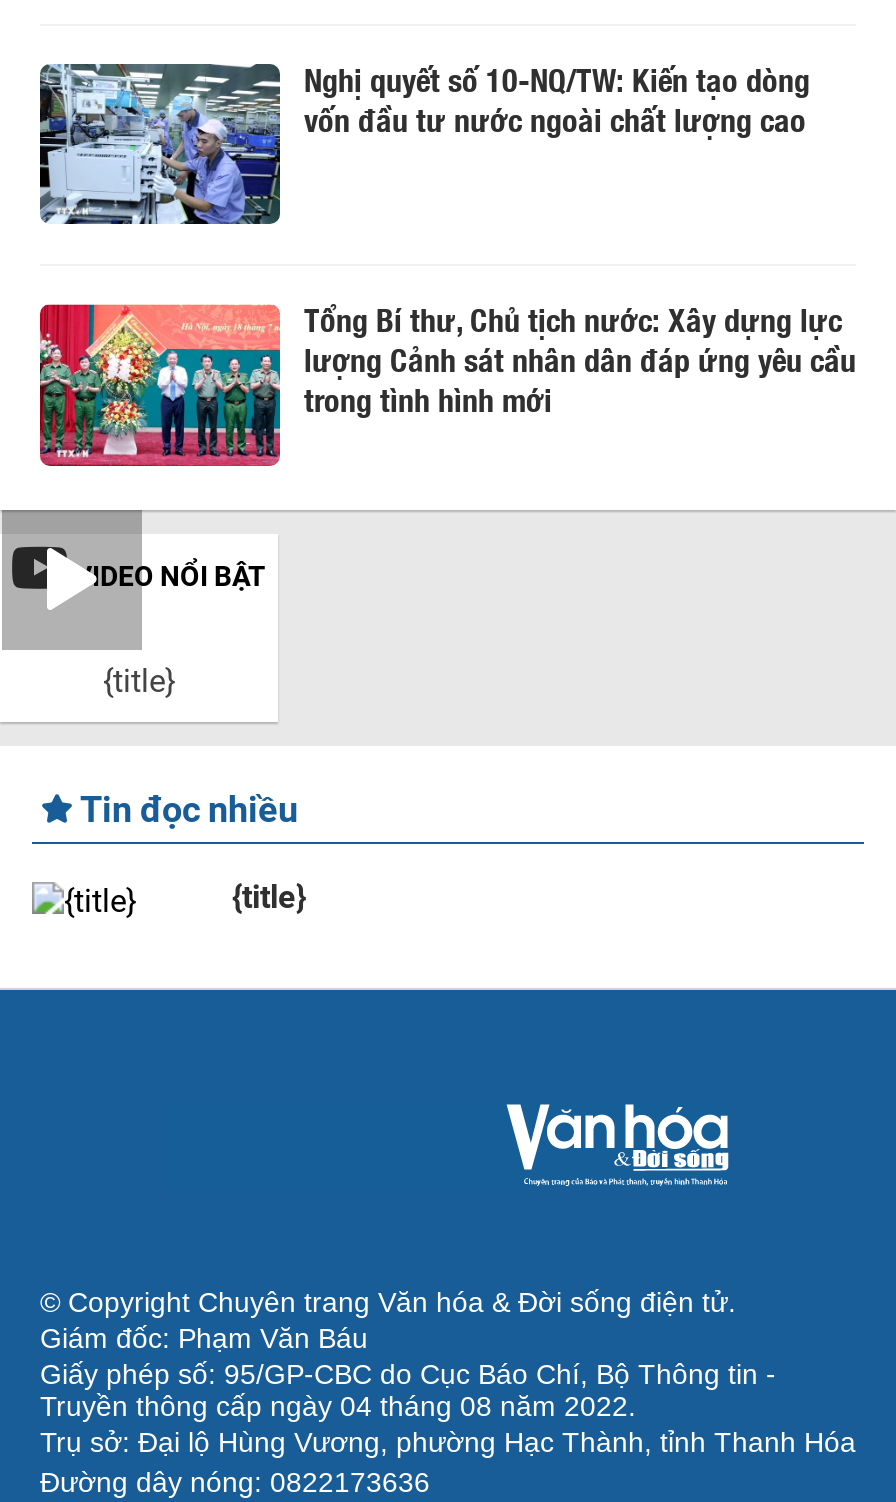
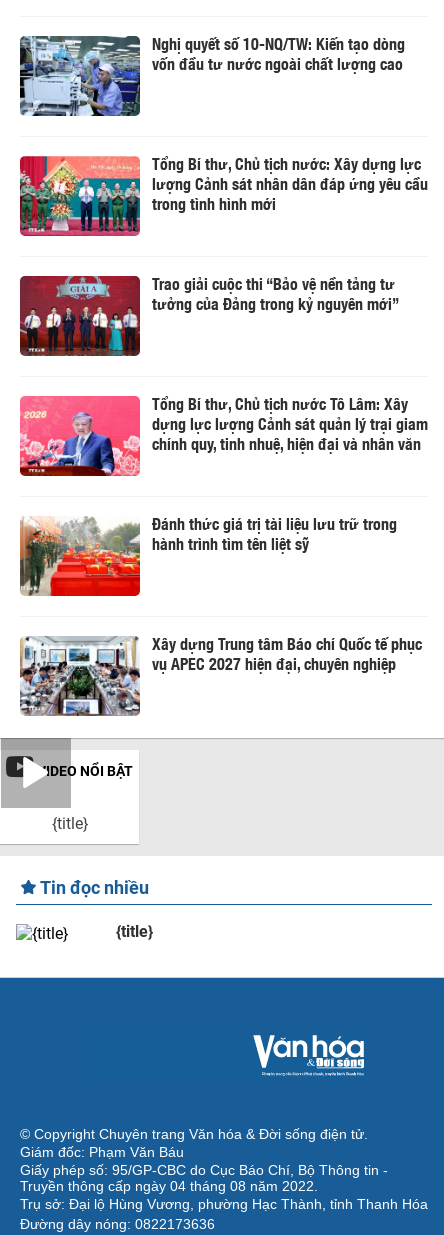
none -> [19,271,399,357] [image] | Trao giải cuộc thi “Bảo vệ nền tảng tư | tưởng của Đảng trong kỷ nguyên mới”
none -> [19,391,428,555] [image] | Tổng Bí thư, Chủ tịch nước Tô Lâm: Xây | dựng lực lượng Cảnh sát quản lý trại giam | chính quy, tinh nhuệ, hiện đại và nhân văn | Đánh thức giá trị tài liệu lưu trữ trong | hành trình tìm tên liệt sỹ
none -> [19,631,422,717] [image] | Xây dựng Trung tâm Báo chí Quốc tế phục | vụ APEC 2027 hiện đại, chuyên nghiệp
none -> [19,515,141,597] [image]

